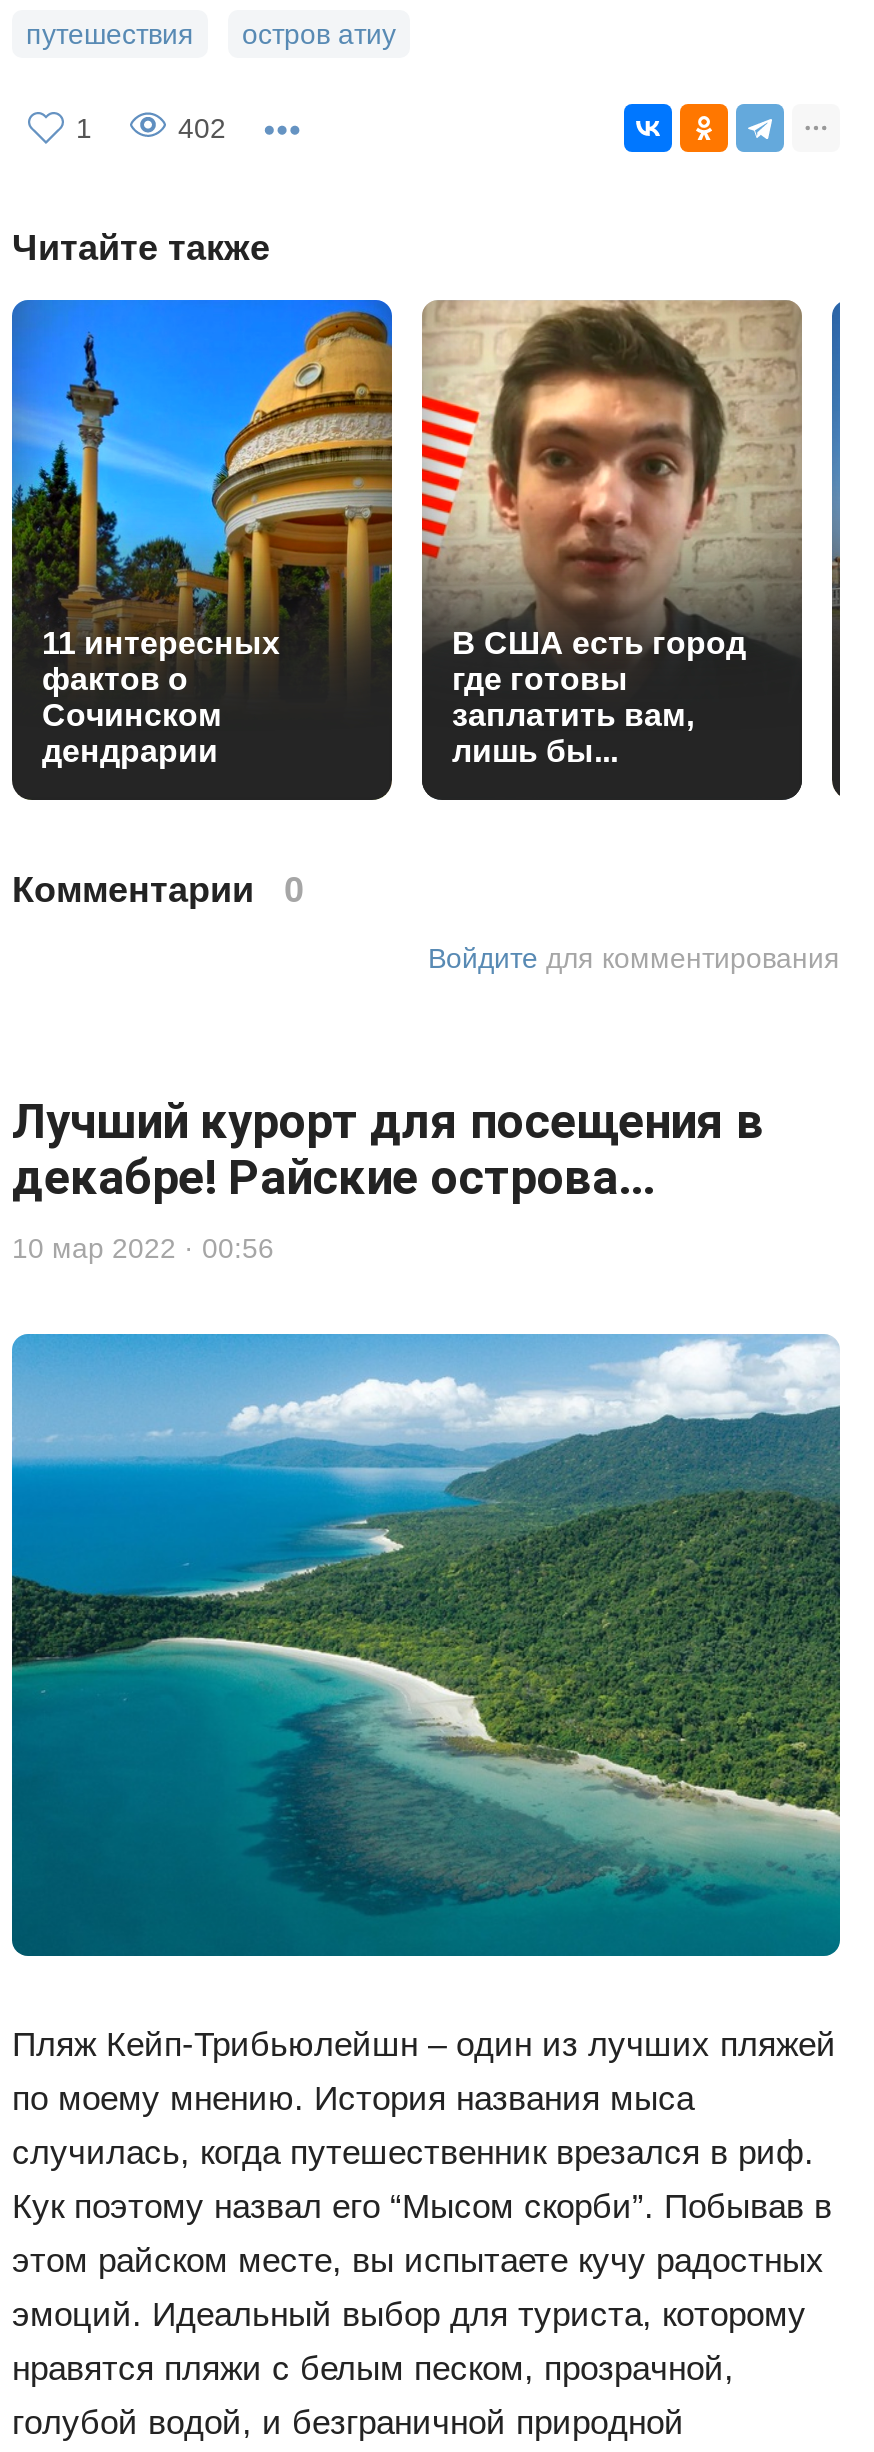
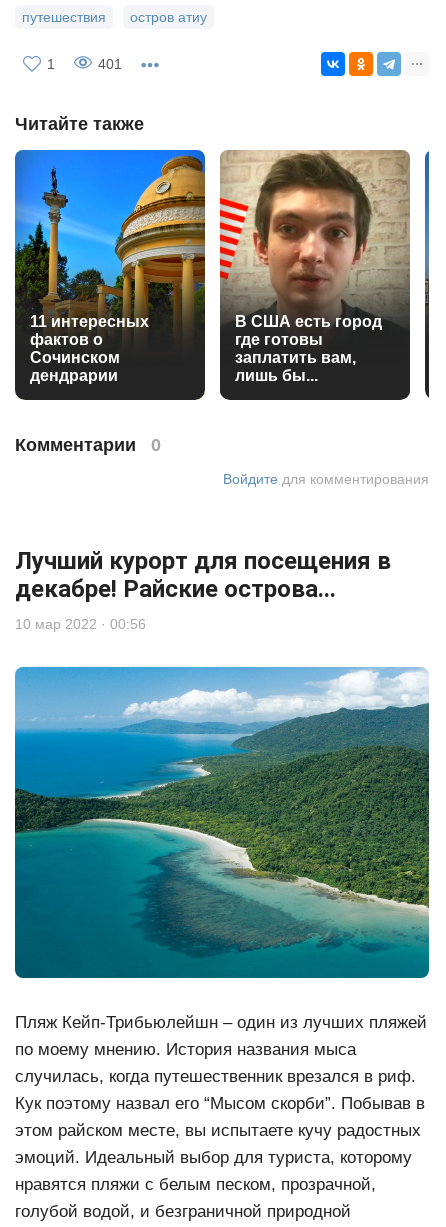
[178,112,226,144] 402 -> [98,56,122,72] 401

